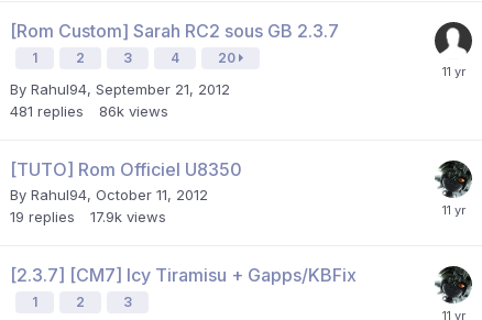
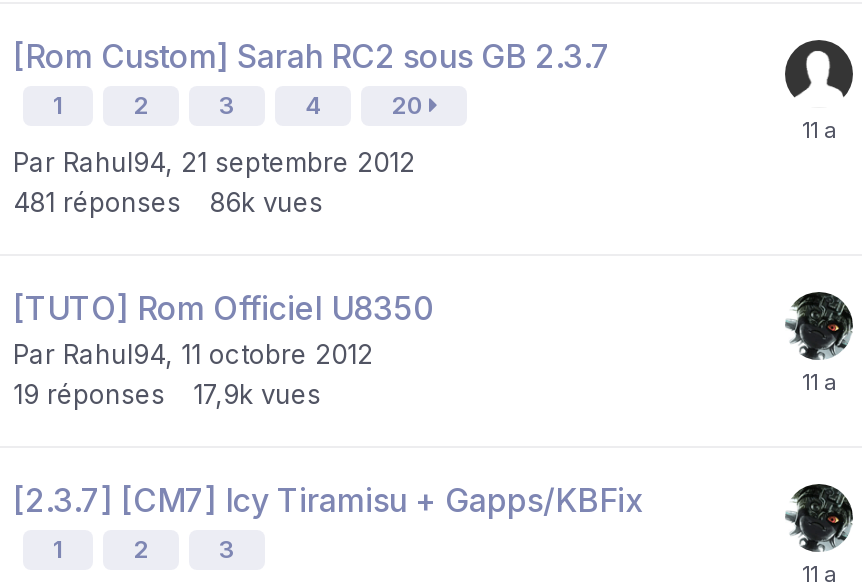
[10,80,230,119] By Rahul94, September 21, 2012 | 481 replies | 86k views -> [13,145,415,217] Par Rahul94, 21 septembre 2012 | 481 réponses | 86k vues
[10,185,208,225] By Rahul94, October 11, 2012 | 19 replies | 17.9k views -> [13,337,373,409] Par Rahul94, 11 octobre 2012 | 19 réponses | 17,9k vues

